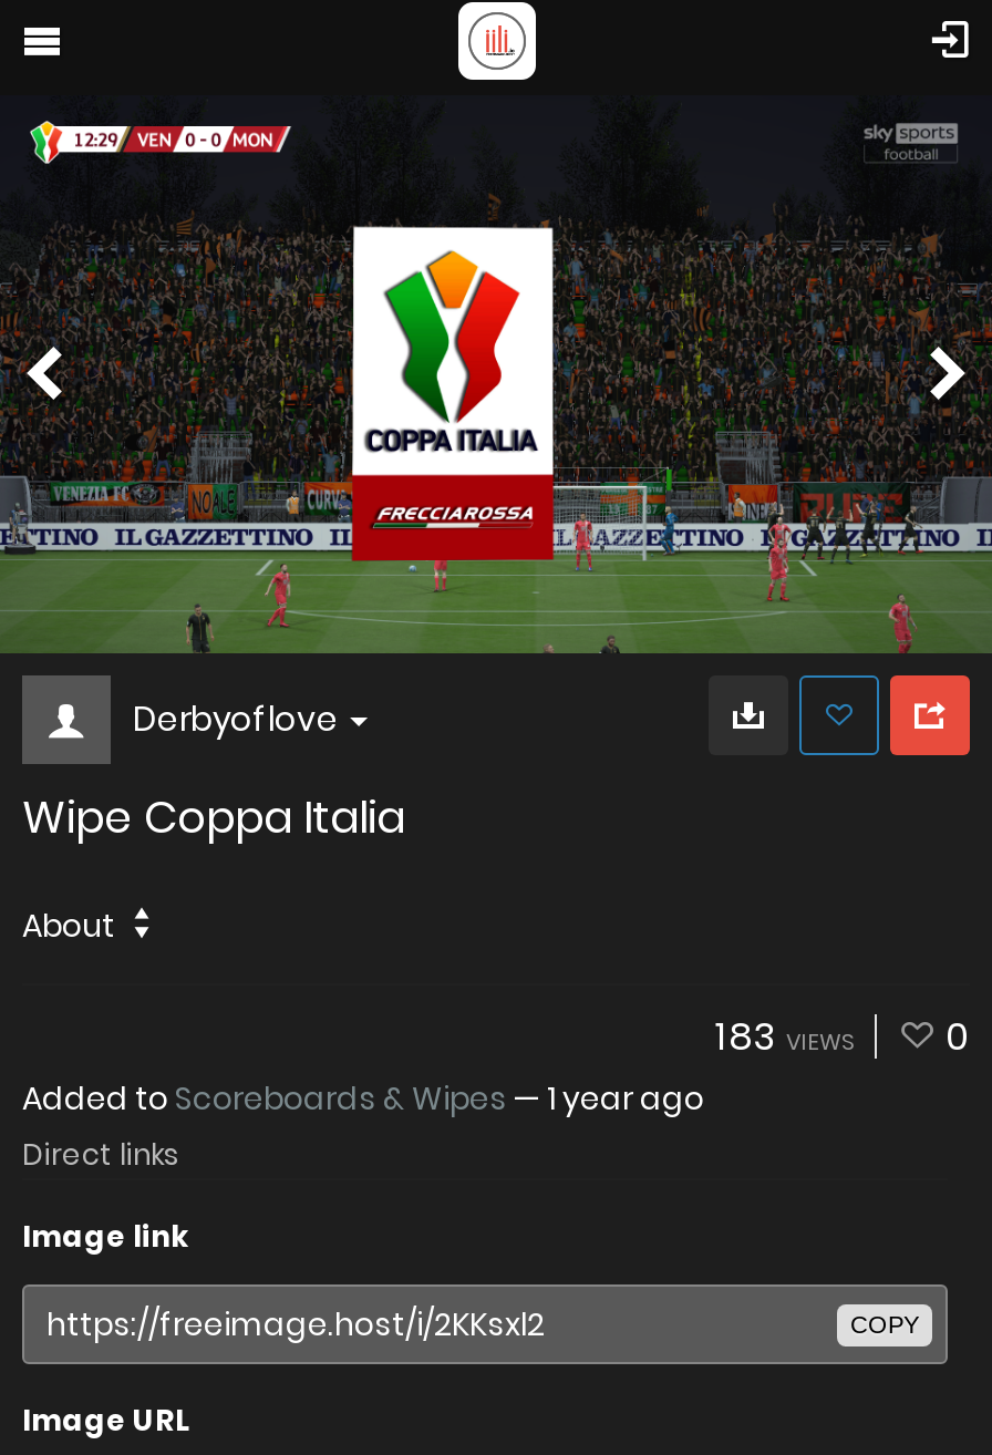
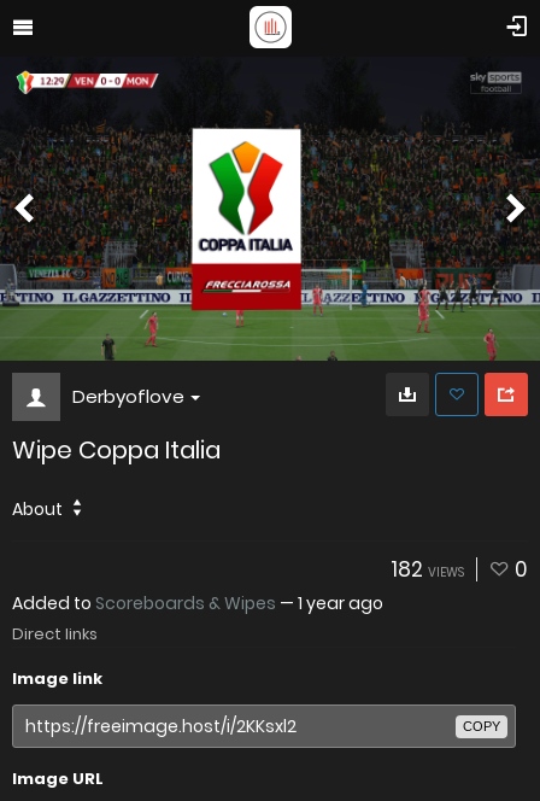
[715,1010,970,1063] 183 VIEWS 0 -> [391,555,528,584] 182 VIEWS 0

